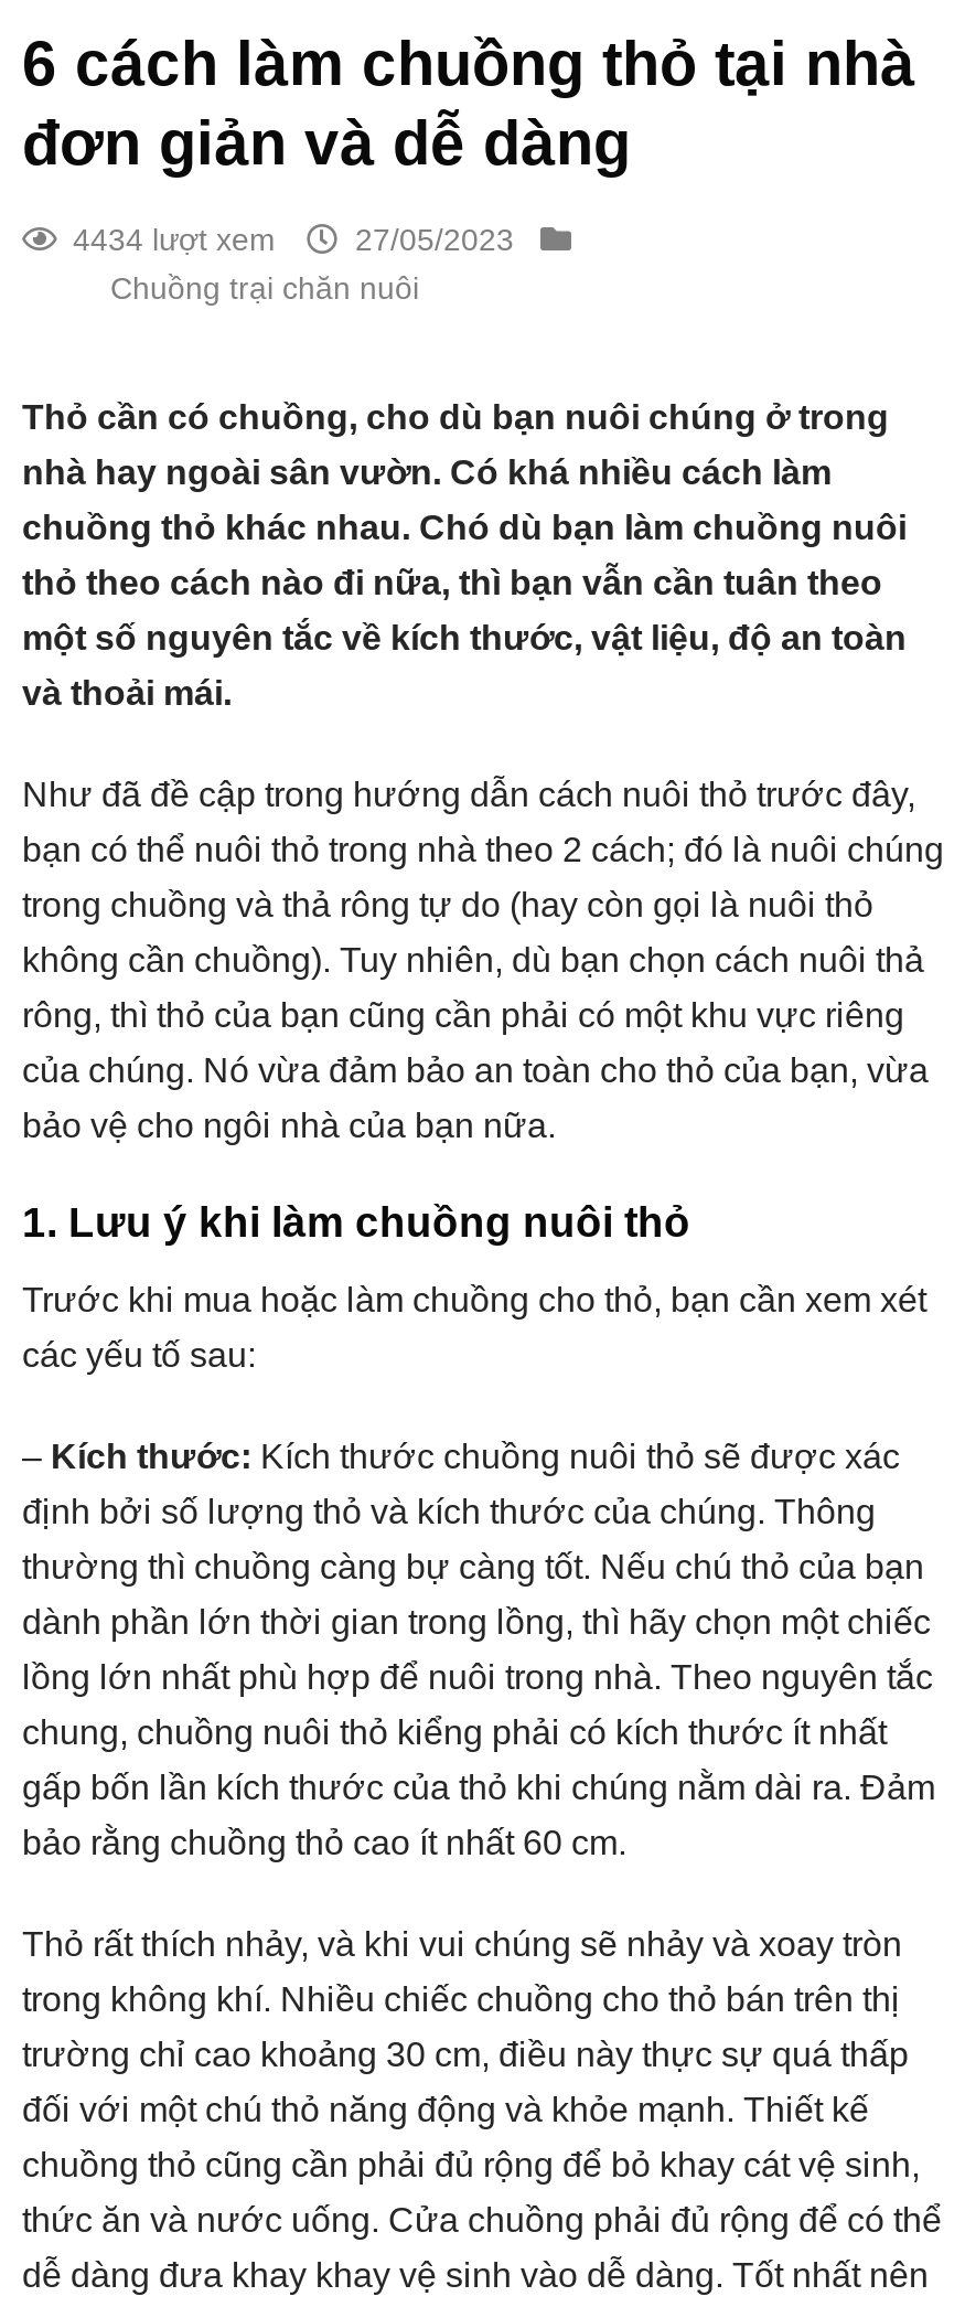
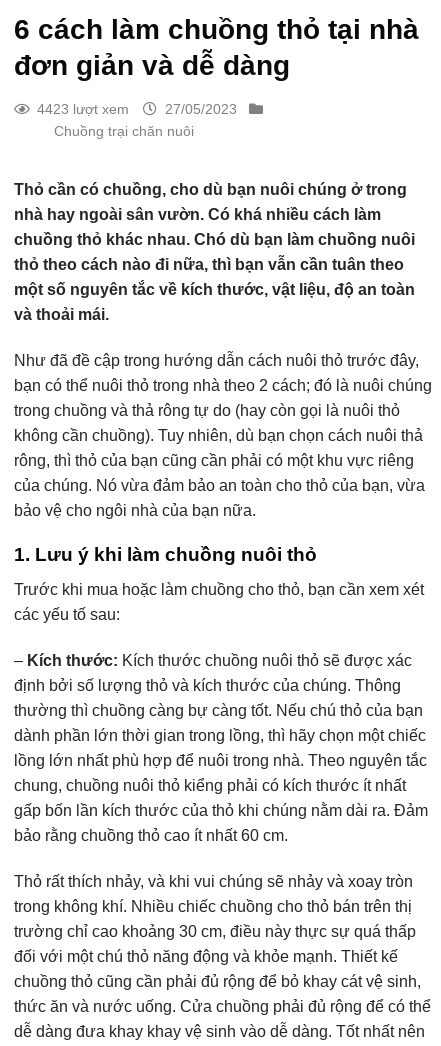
[64,221,514,257] 4434 lượt xem 27/05/2023 -> [33,101,237,117] 4423 lượt xem 27/05/2023

